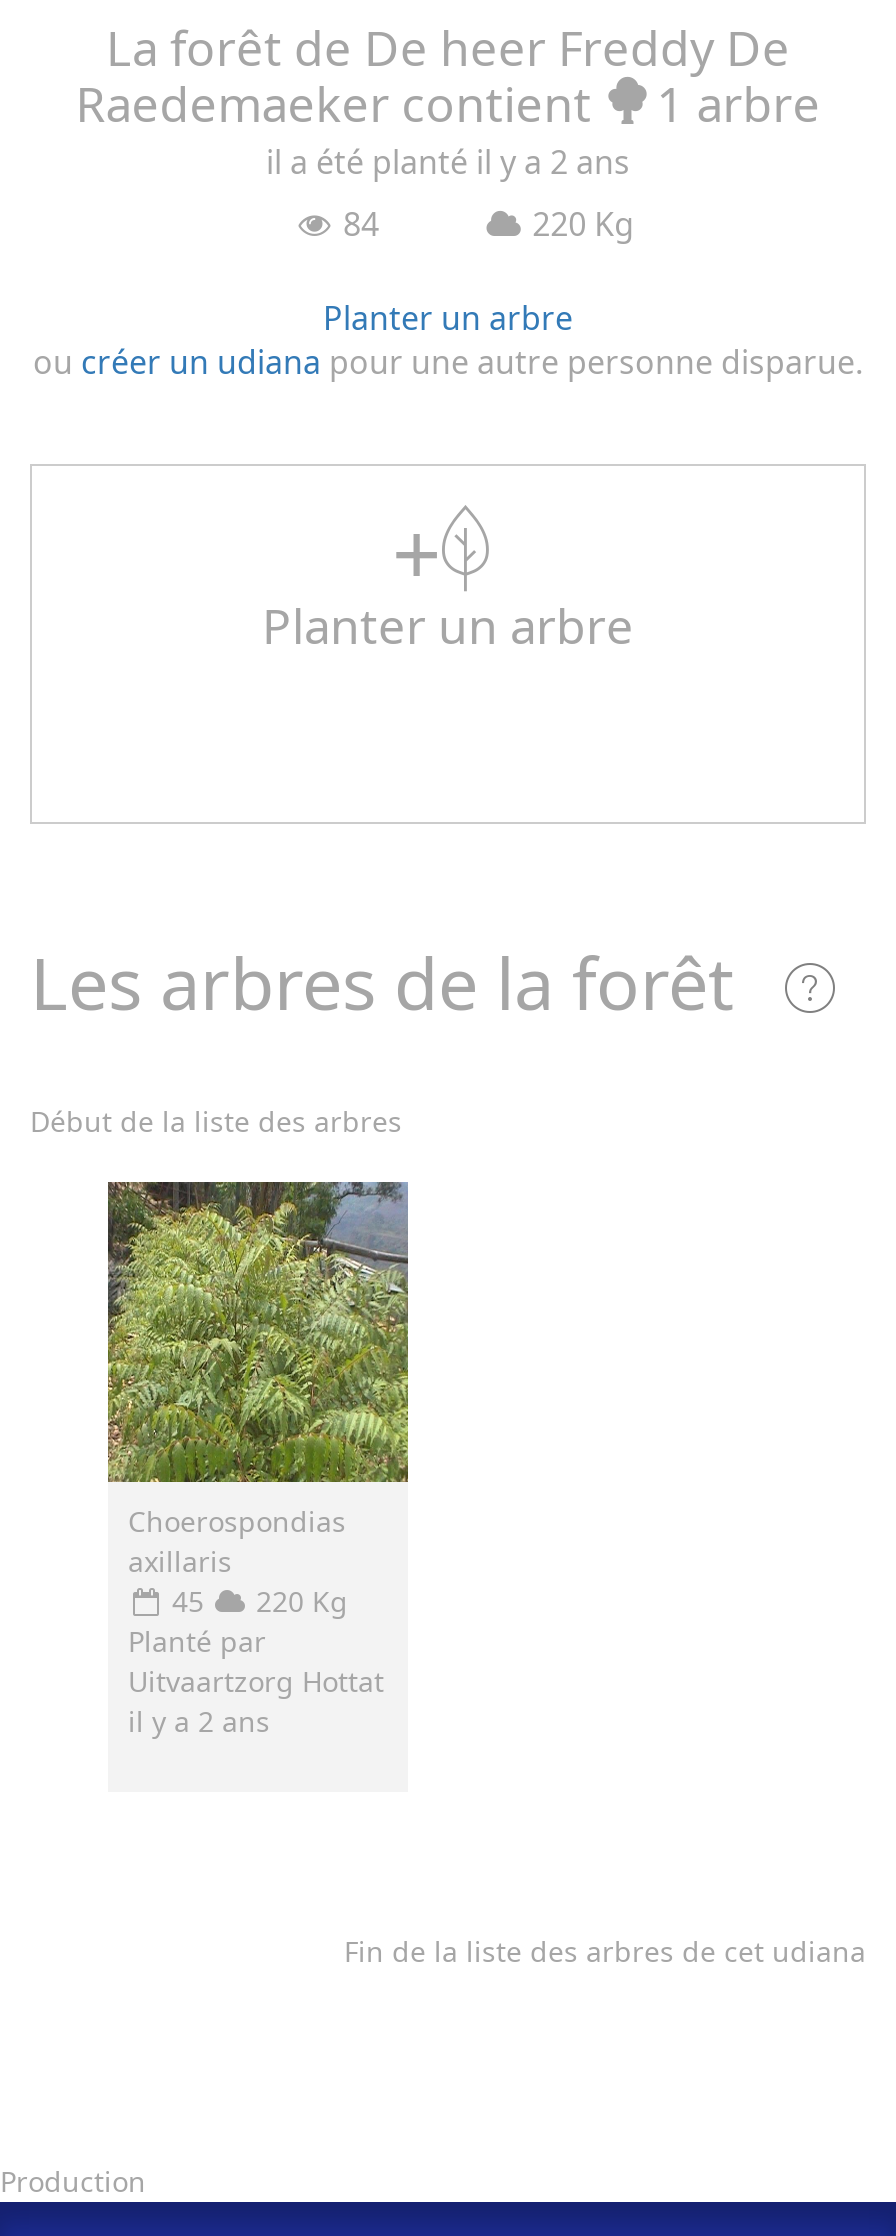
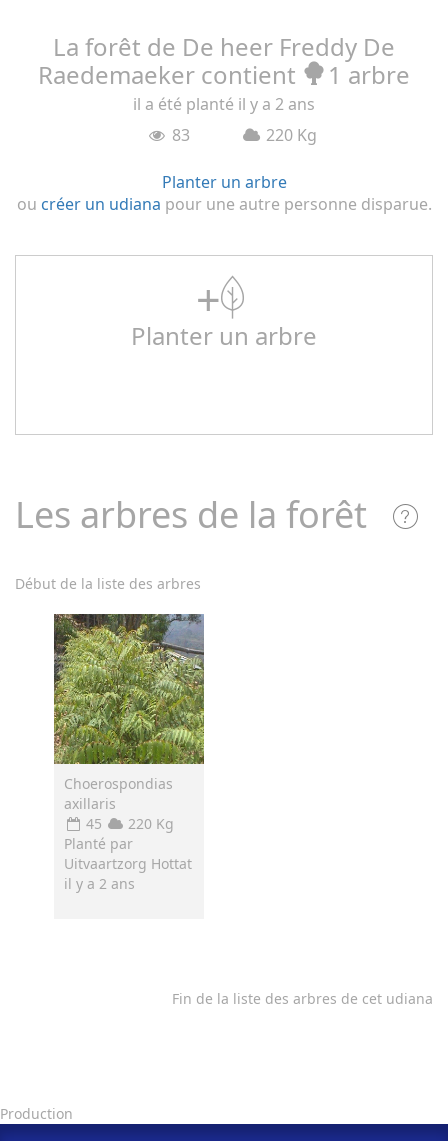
[335,202,634,246] 84 220 Kg -> [167,124,317,146] 83 220 Kg

